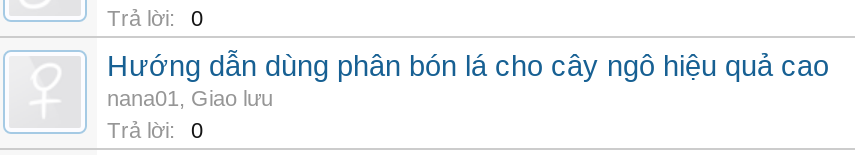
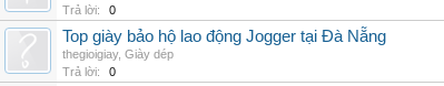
[107,50,829,110] Hướng dẫn dùng phân bón lá cho cây ngô hiệu quả cao | nana01, Giao lưu -> [62,28,386,61] Top giày bảo hộ lao động Jogger tại Đà Nẵng | thegioigiay, Giày dép

